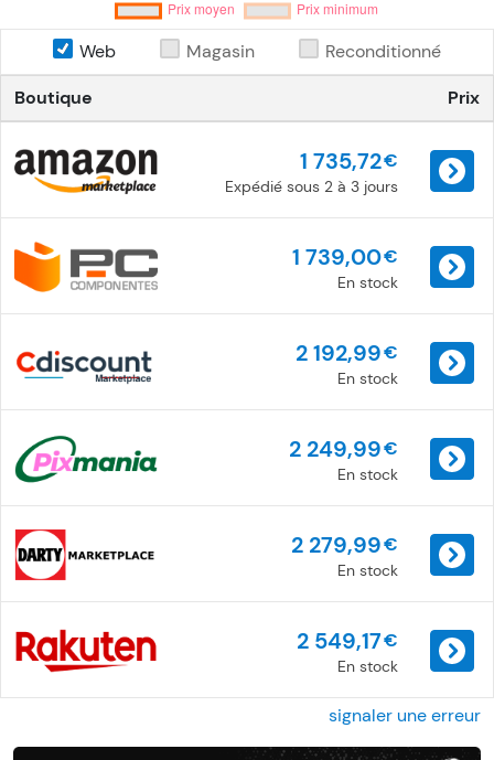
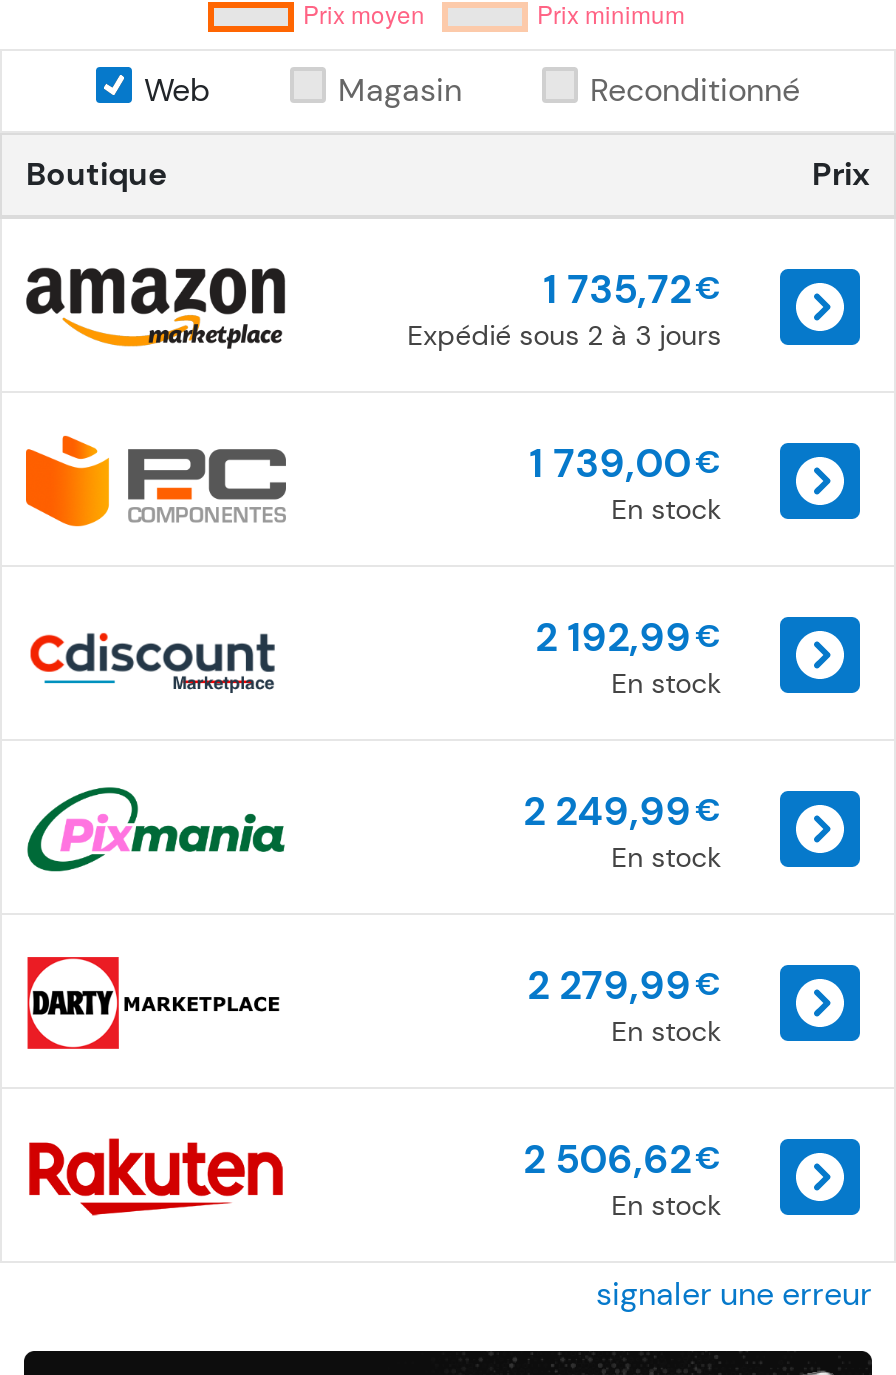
[296,627,398,655] 2 549,17 € -> [523,1133,721,1185] 2 506,62 €

